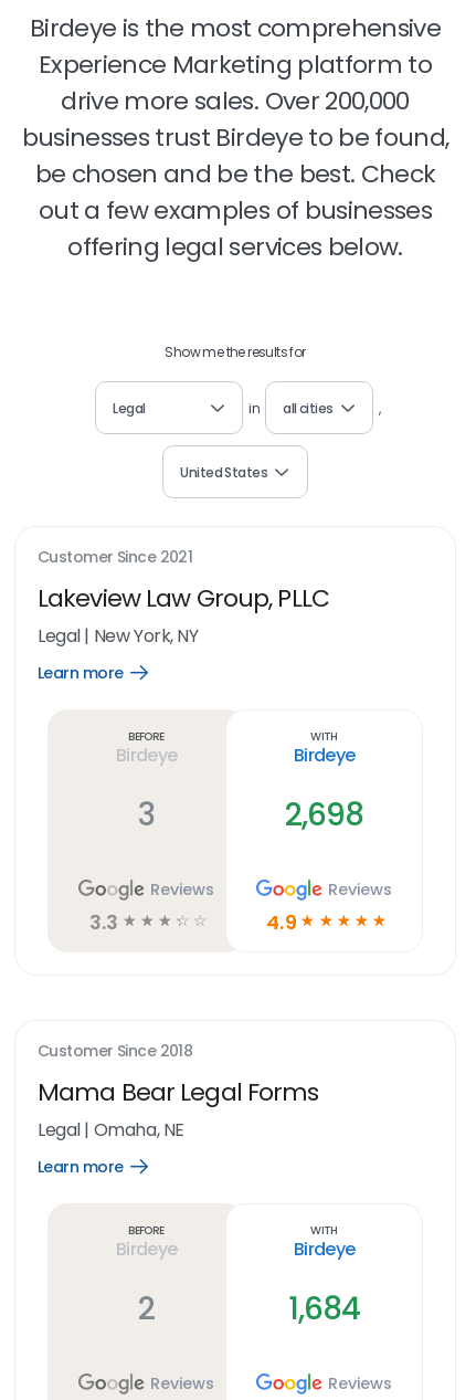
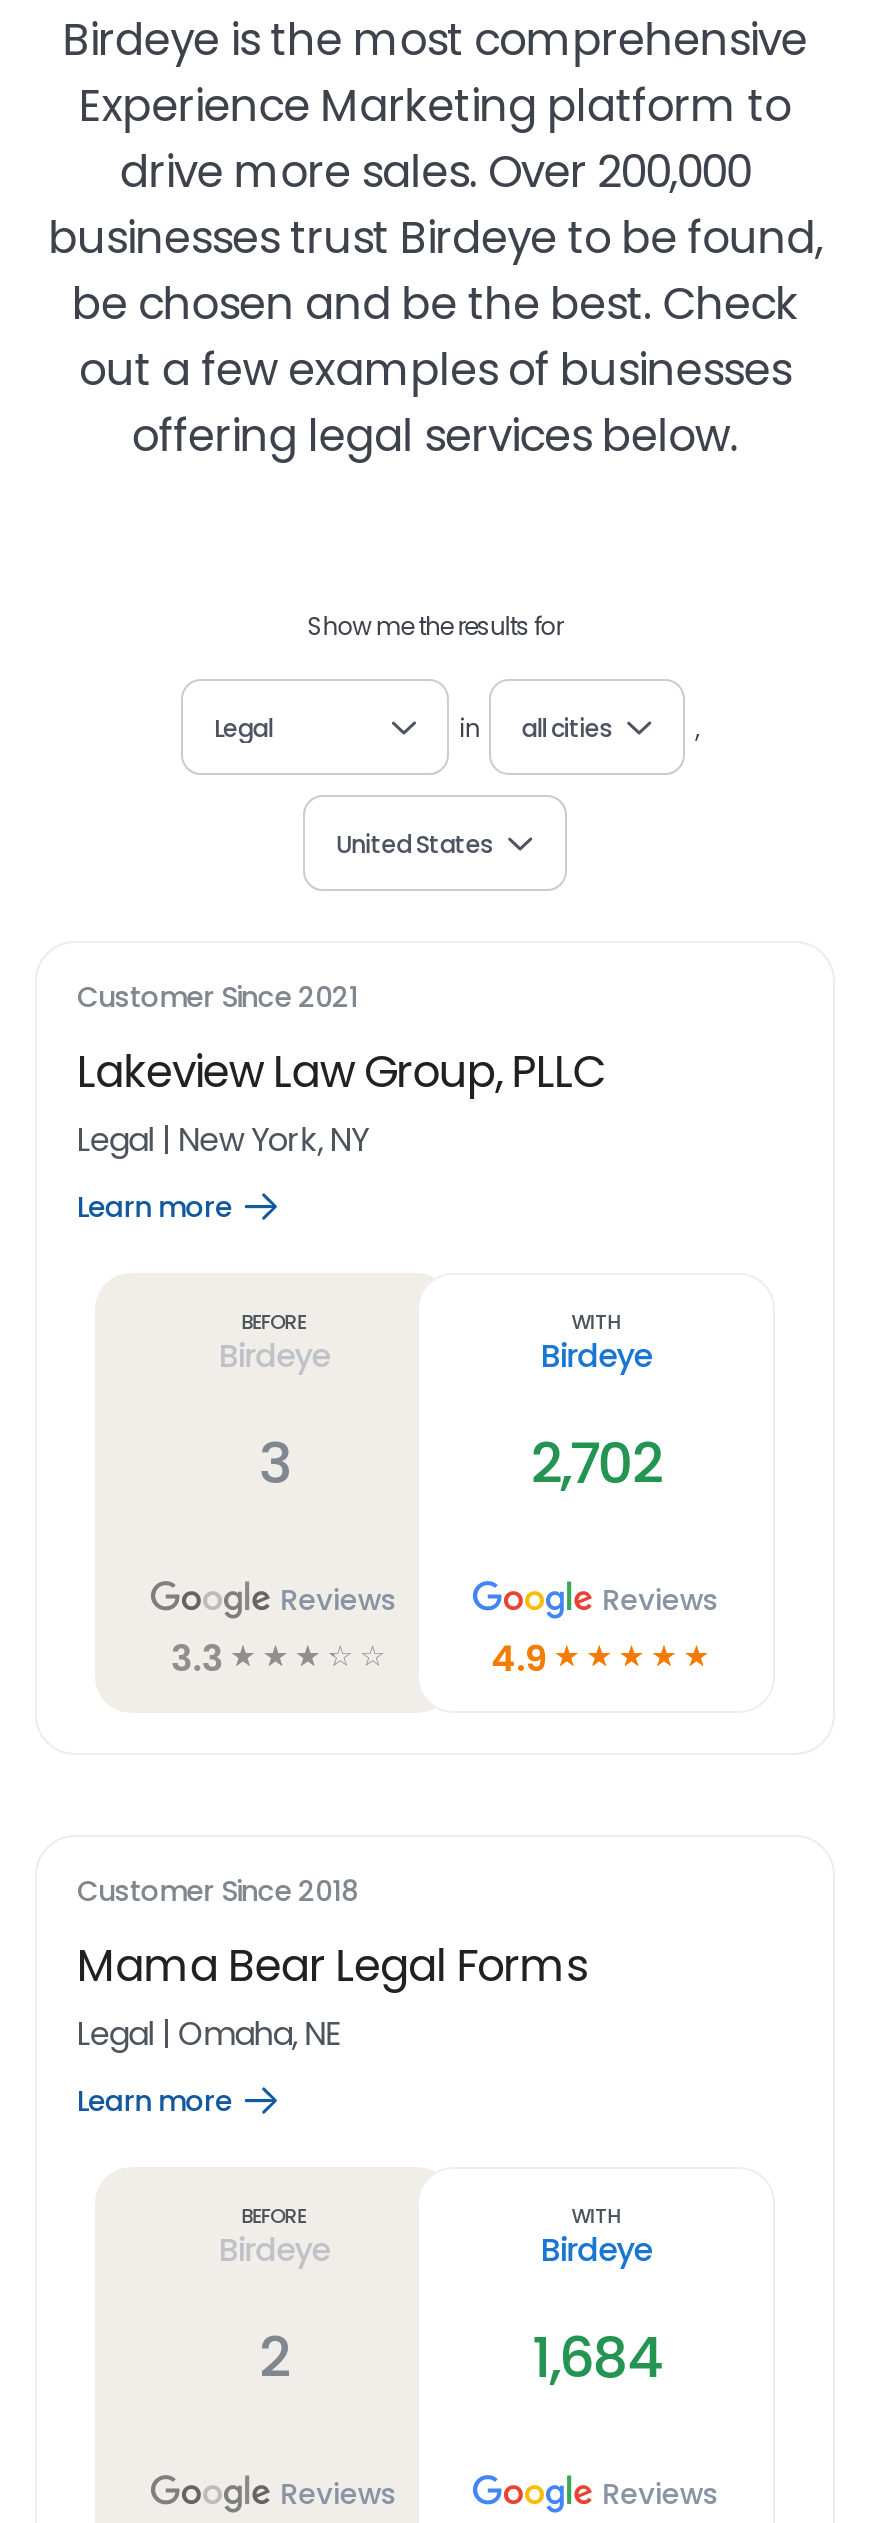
[285,793,363,836] 2,698 -> [531,1424,661,1502] 2,702

